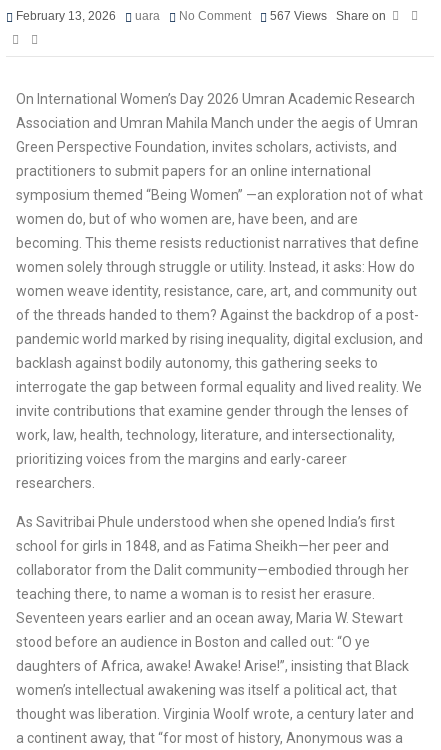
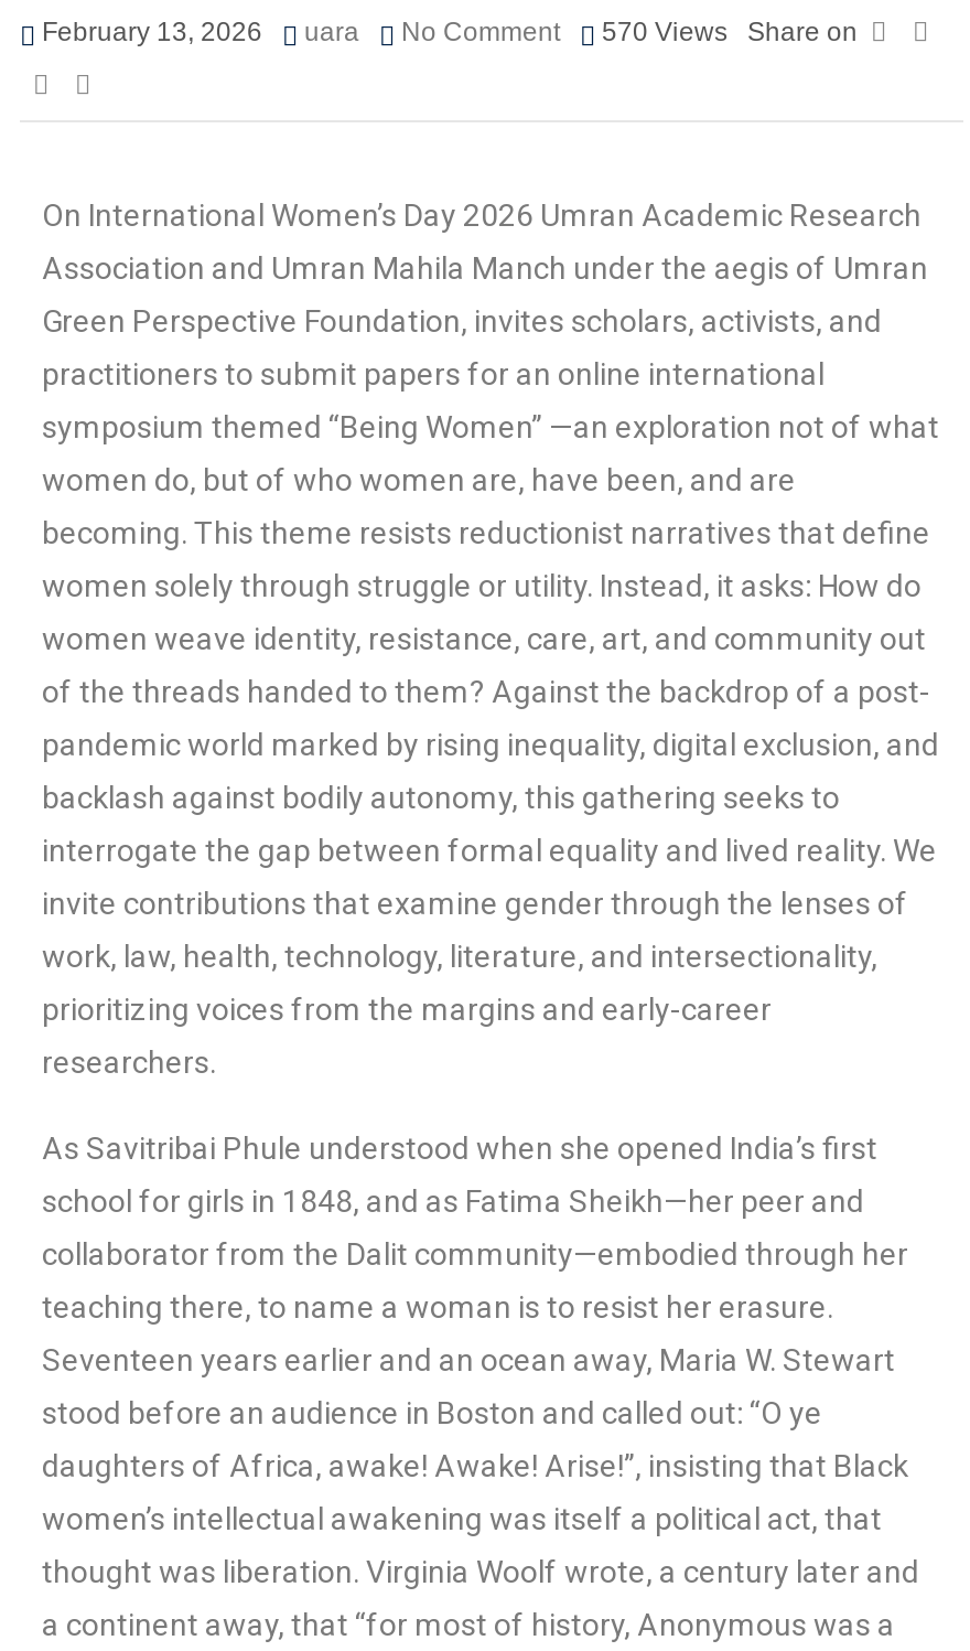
[13,9,386,23] February 13, 2026 uara No Comment 567 Views Share on -> [35,17,858,48] February 13, 2026 uara No Comment 570 Views Share on

